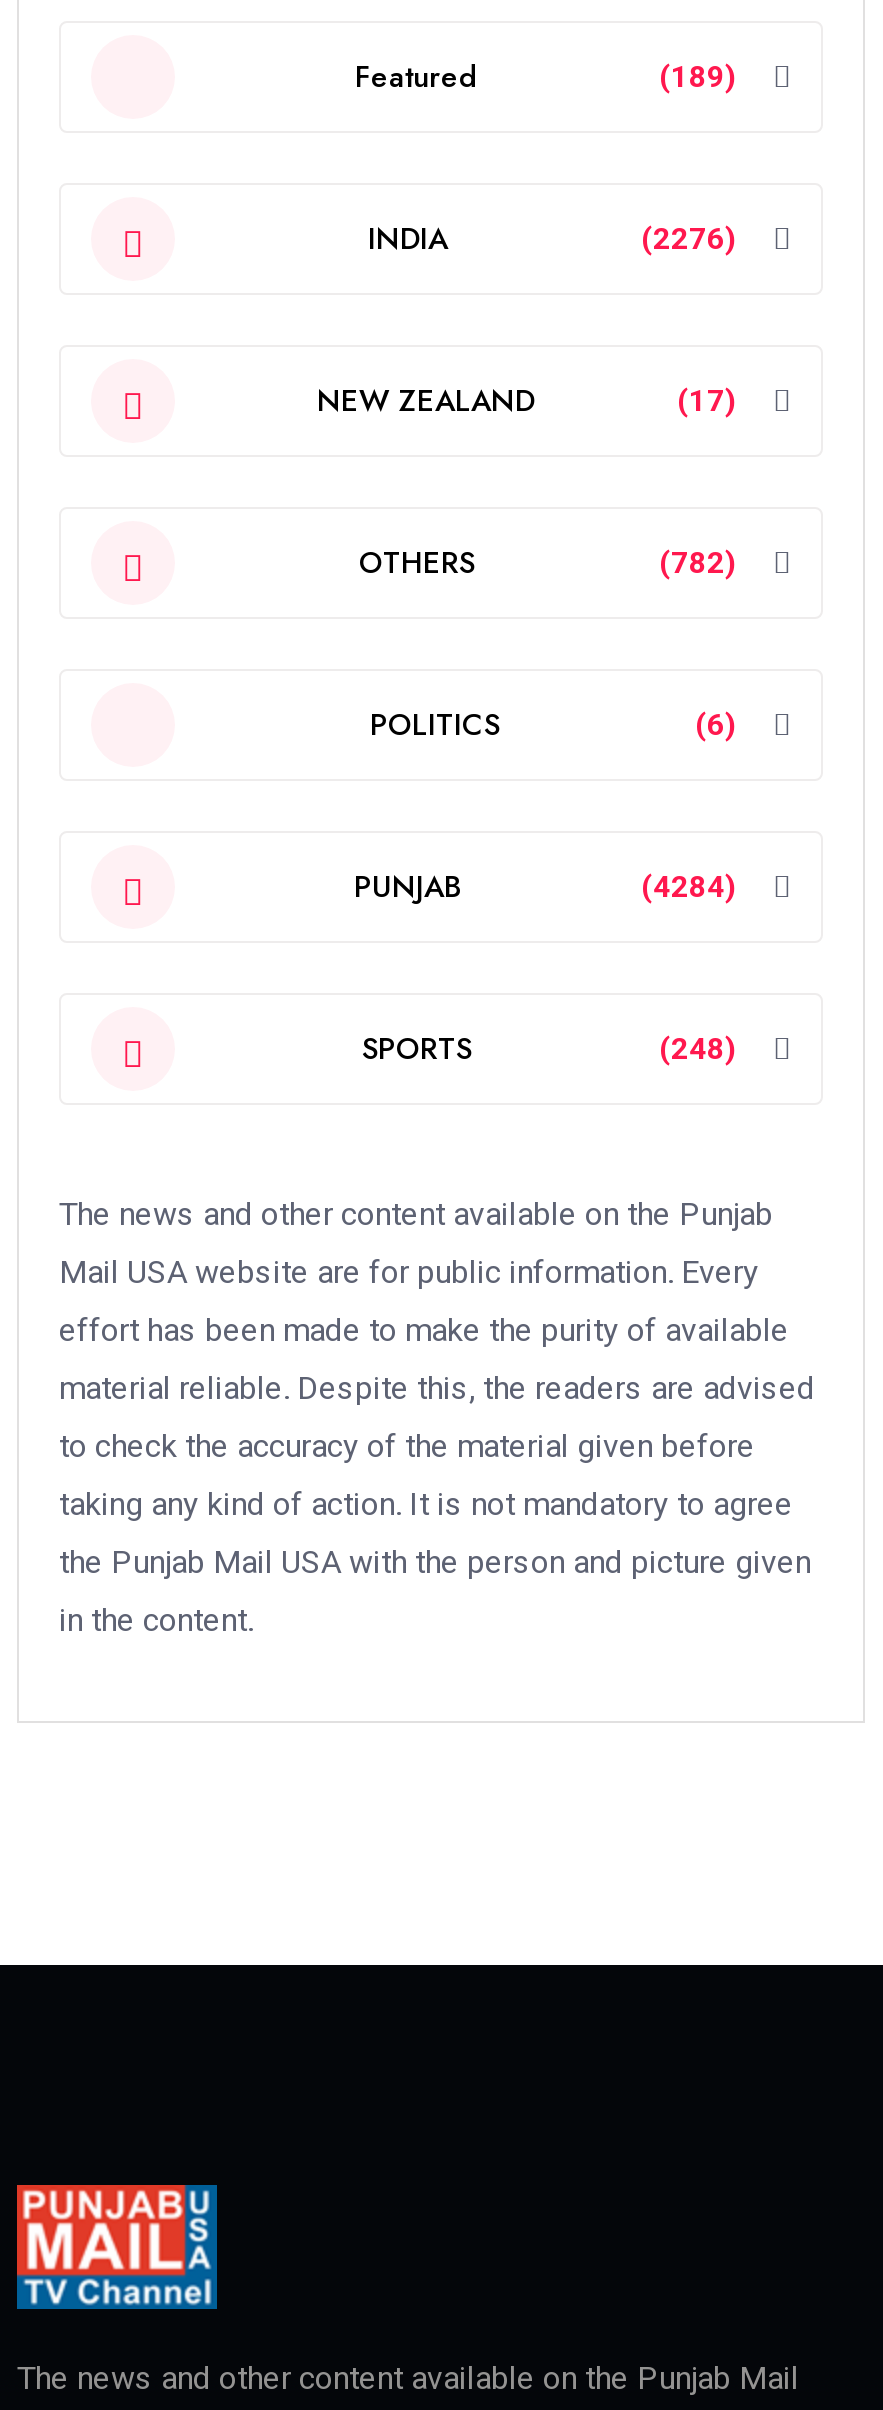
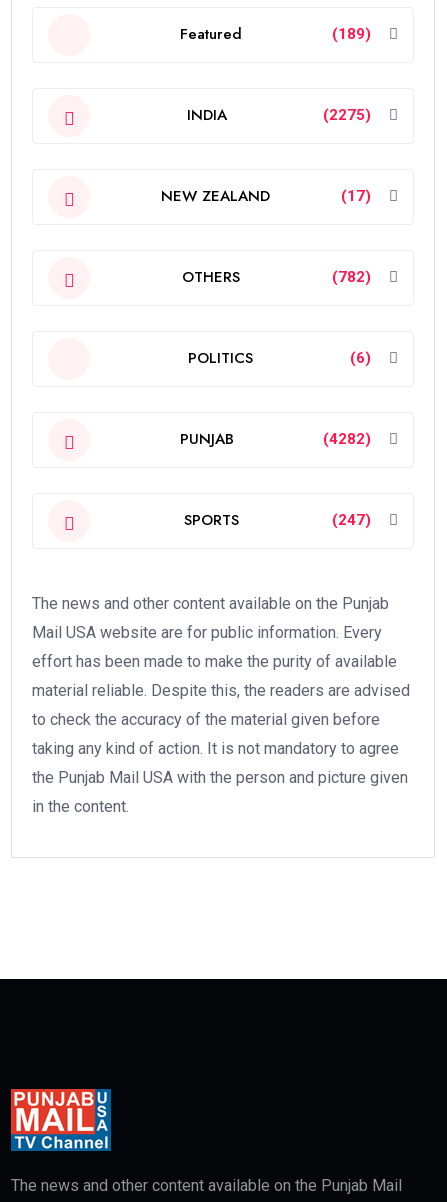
[641,221,737,257] (2276) -> [323,106,371,124] (2275)
[641,869,737,905] (4284) -> [323,430,371,448] (4282)
[659,1031,737,1067] (248) -> [332,511,371,529] (247)

